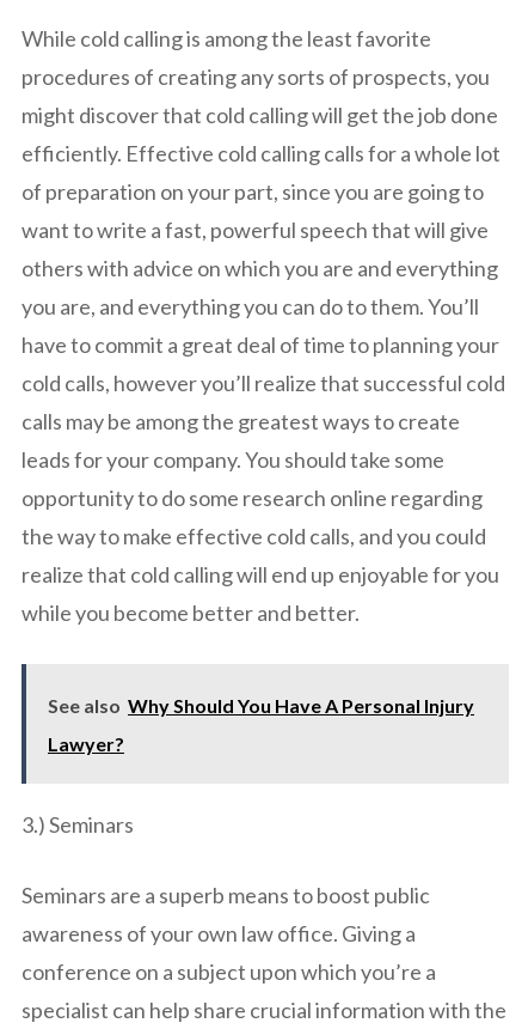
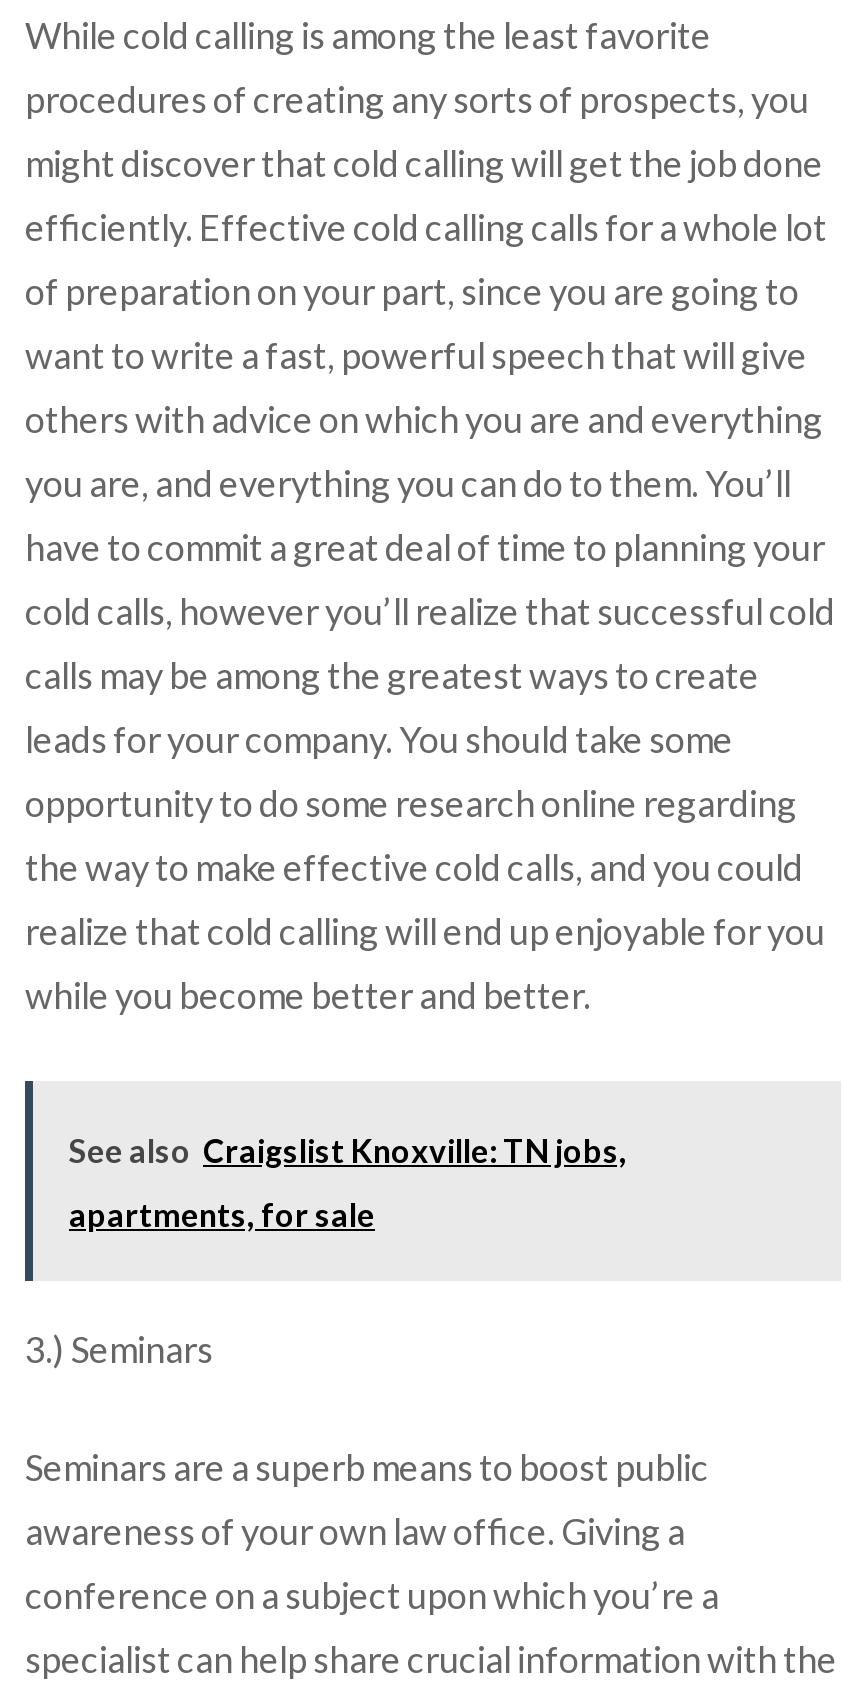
[48,693,474,716] See also Why Should You Have A Personal Injury -> [69,1130,627,1168] See also Craigslist Knoxville: TN jobs,
[48,732,124,755] Lawyer? -> [69,1194,375,1232] apartments, for sale

